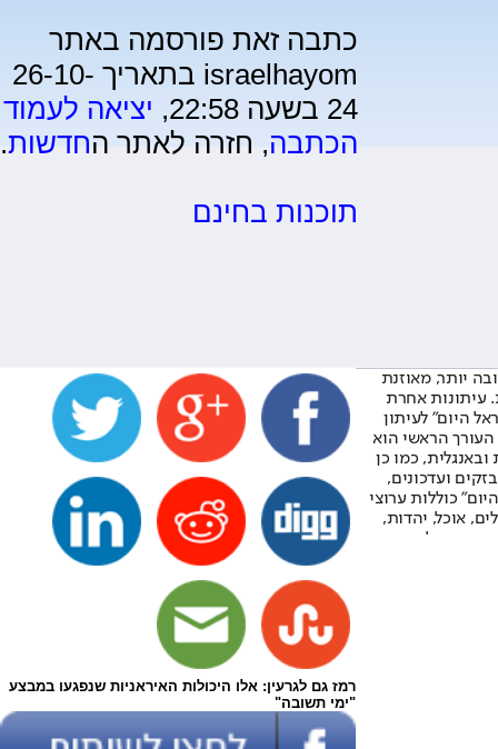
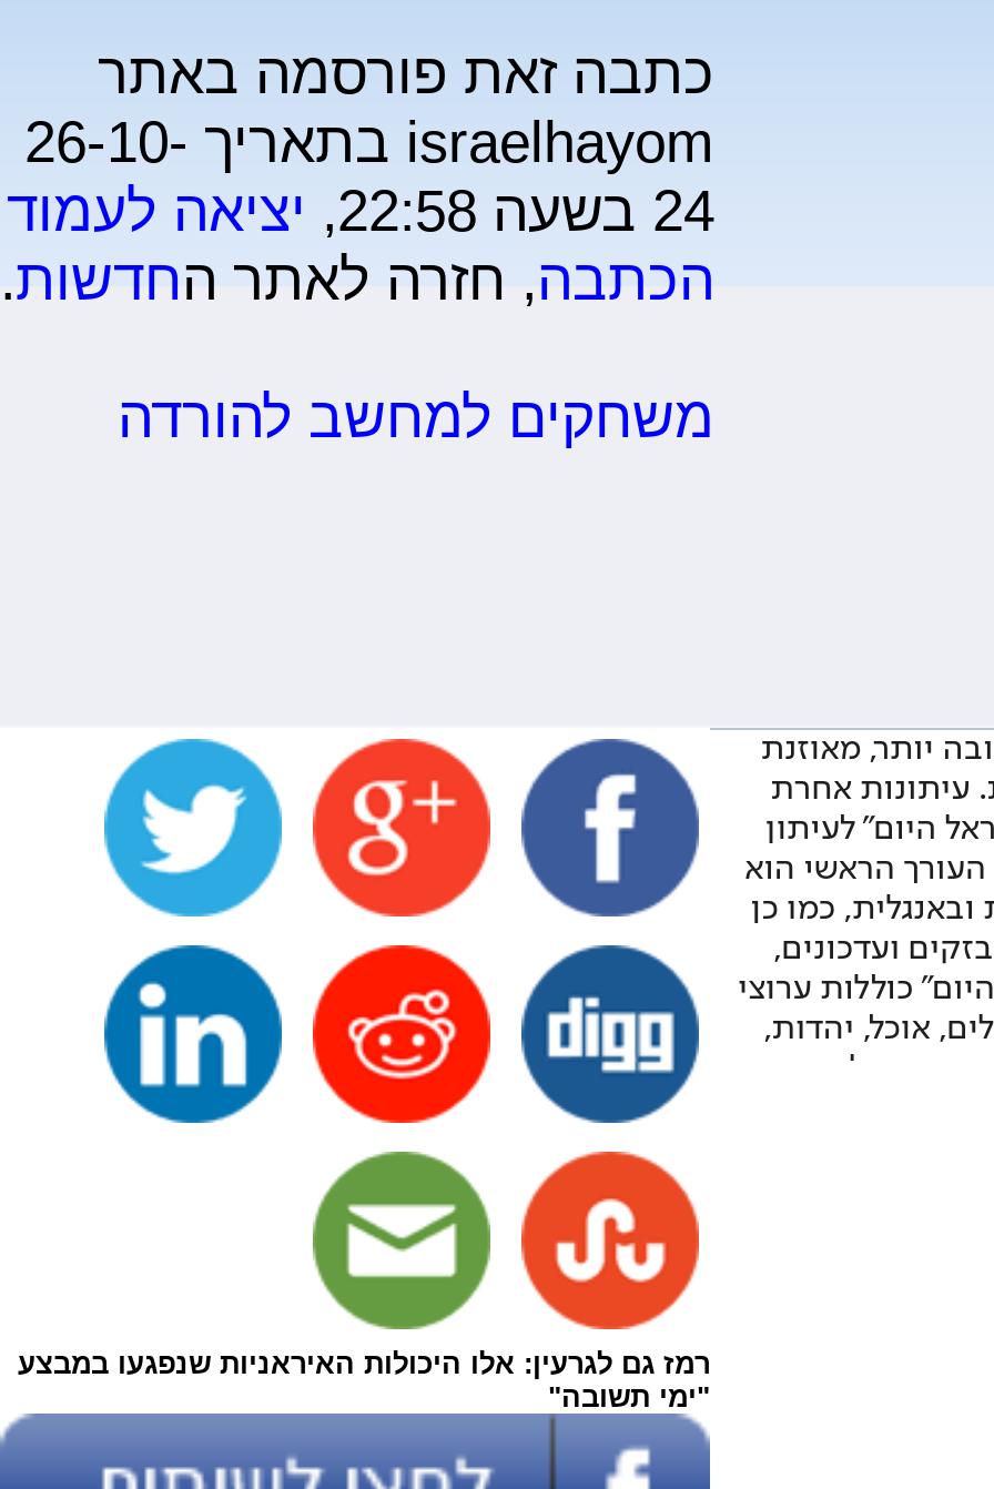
[192,196,358,229] תוכנות בחינם -> [118,384,714,450] משחקים למחשב להורדה

